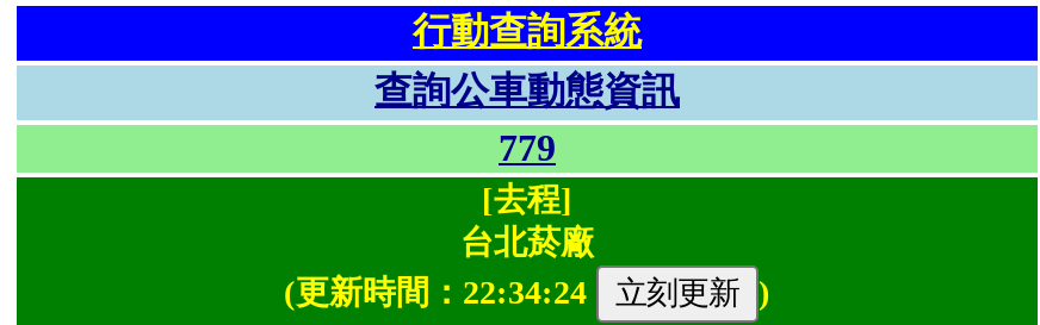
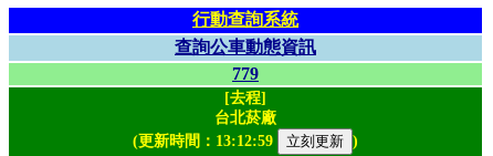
[284,275,587,311] (更新時間：22:34:24 -> [133,133,273,149] (更新時間：13:12:59

